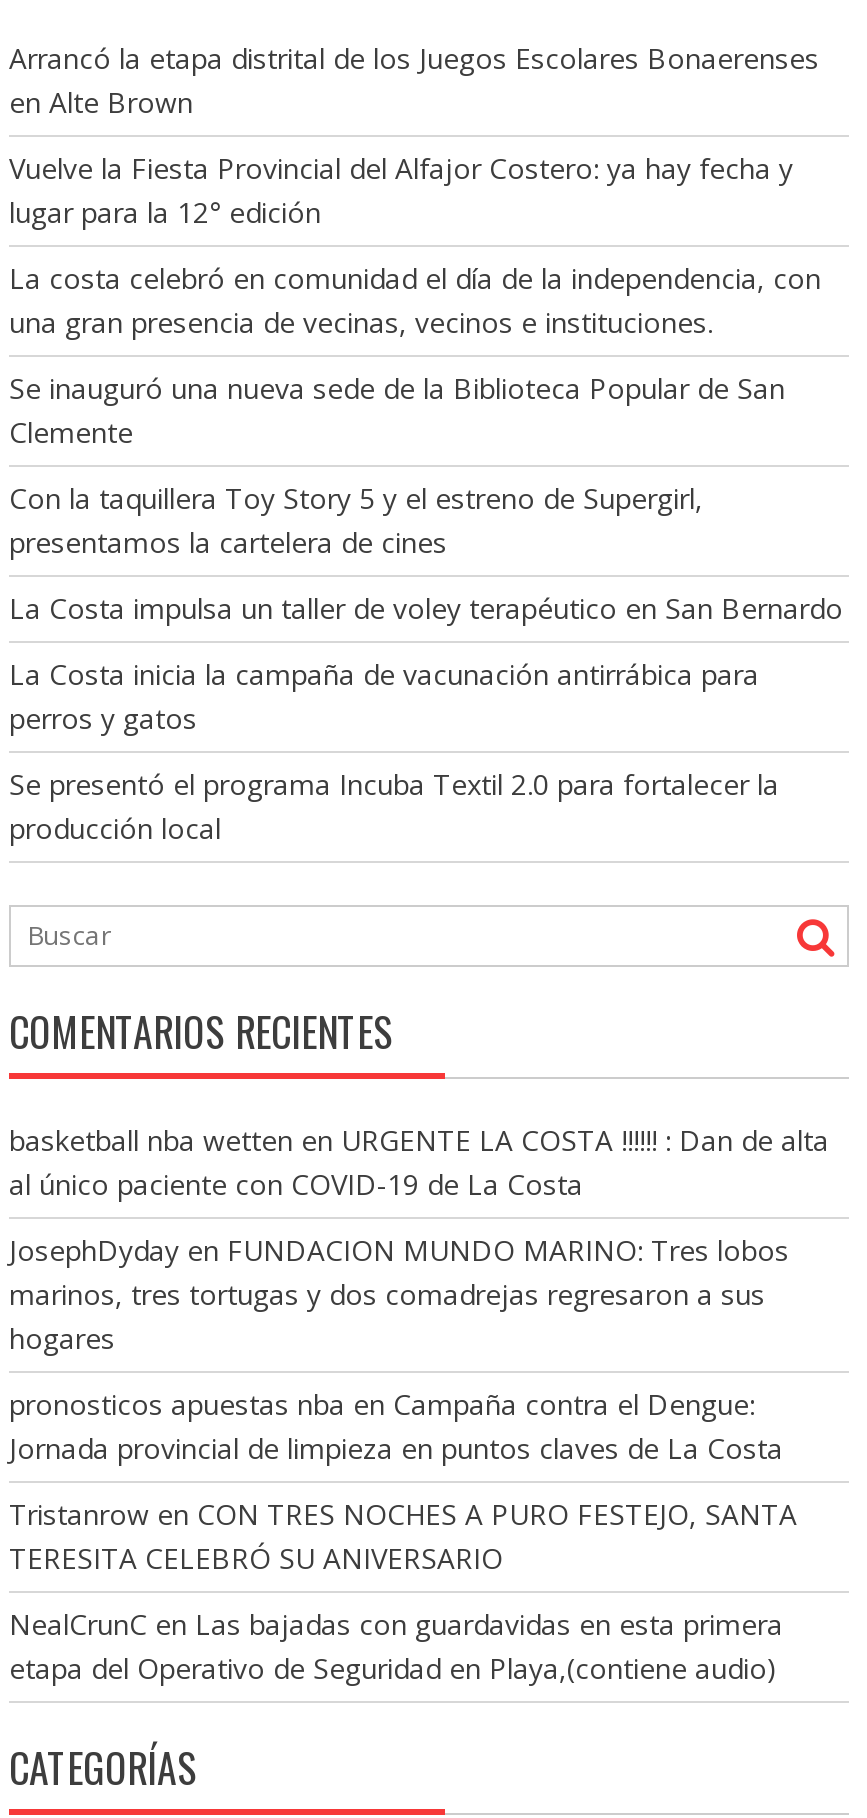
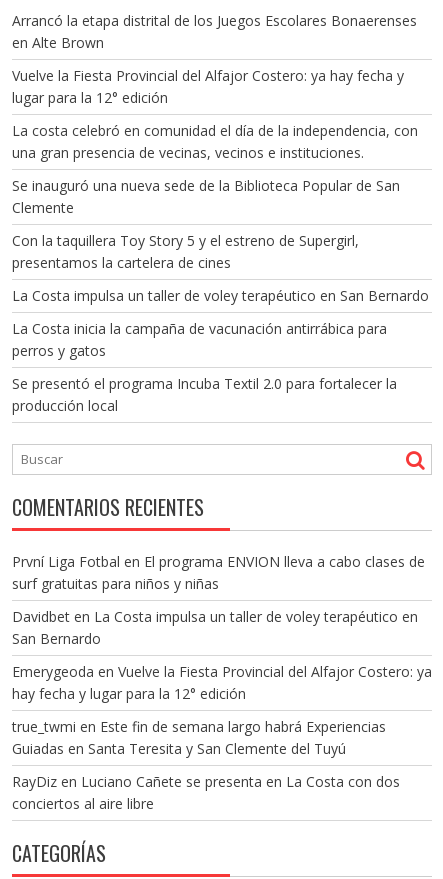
[9,1121,829,1203] basketball nba wetten en URGENTE LA COSTA !!!!!! : Dan de alta | al único paciente con COVID-19 de La Costa -> [12,552,425,593] První Liga Fotbal en El programa ENVION lleva a cabo clases de | surf gratuitas para niños y niñas
[9,1231,789,1357] JosephDyday en FUNDACION MUNDO MARINO: Tres lobos | marinos, tres tortugas y dos comadrejas regresaron a sus | hogares -> [12,607,418,648] Davidbet en La Costa impulsa un taller de voley terapéutico en | San Bernardo
[9,1385,783,1467] pronosticos apuestas nba en Campaña contra el Dengue: | Jornada provincial de limpieza en puntos claves de La Costa -> [12,662,432,703] Emerygeoda en Vuelve la Fiesta Provincial del Alfajor Costero: ya | hay fecha y lugar para la 12° edición
[9,1495,797,1577] Tristanrow en CON TRES NOCHES A PURO FESTEJO, SANTA | TERESITA CELEBRÓ SU ANIVERSARIO -> [12,717,386,758] true_twmi en Este fin de semana largo habrá Experiencias | Guiadas en Santa Teresita y San Clemente del Tuyú
[9,1605,783,1687] NealCrunC en Las bajadas con guardavidas en esta primera | etapa del Operativo de Seguridad en Playa,(contiene audio) -> [12,772,400,813] RayDiz en Luciano Cañete se presenta en La Costa con dos | conciertos al aire libre

